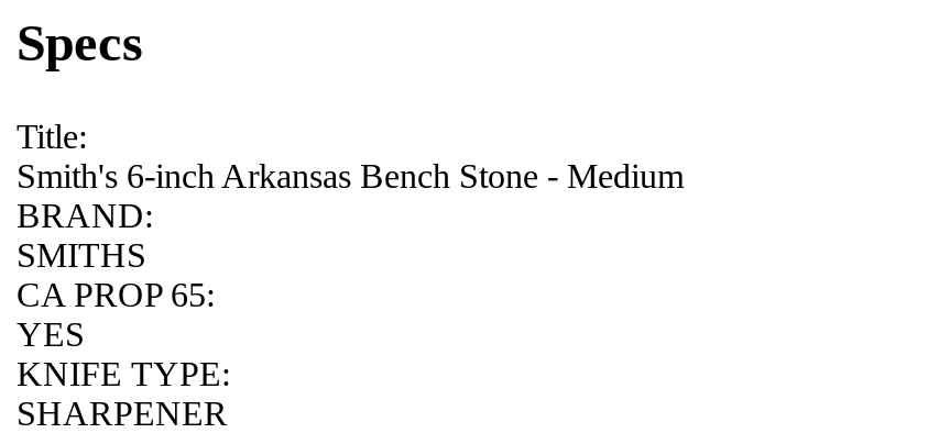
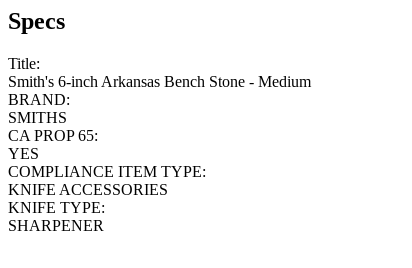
none -> [8,163,206,198] COMPLIANCE ITEM TYPE: | KNIFE ACCESSORIES

